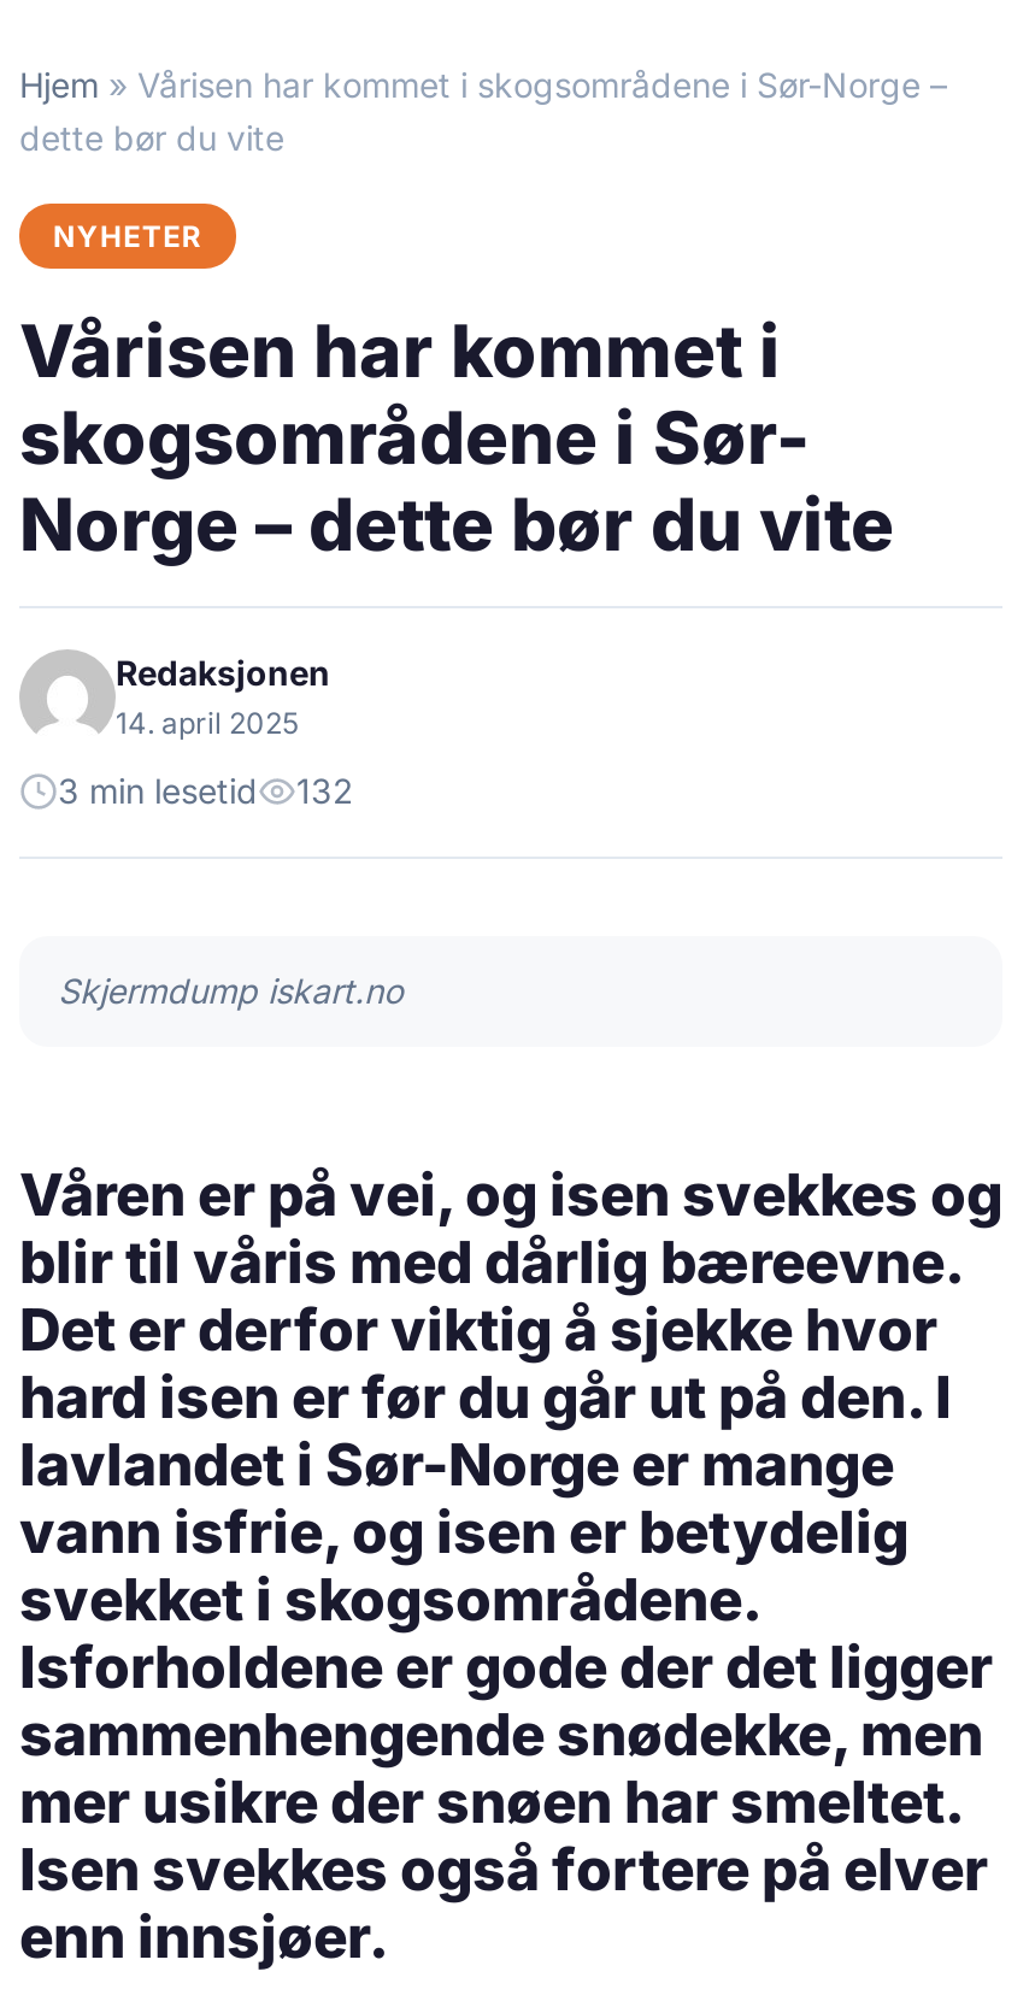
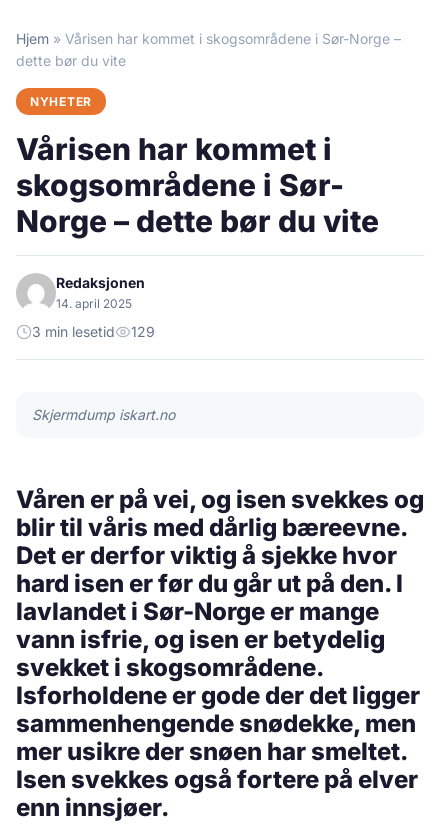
[58,770,354,811] 3 min lesetid 132 -> [32,323,155,340] 3 min lesetid 129

